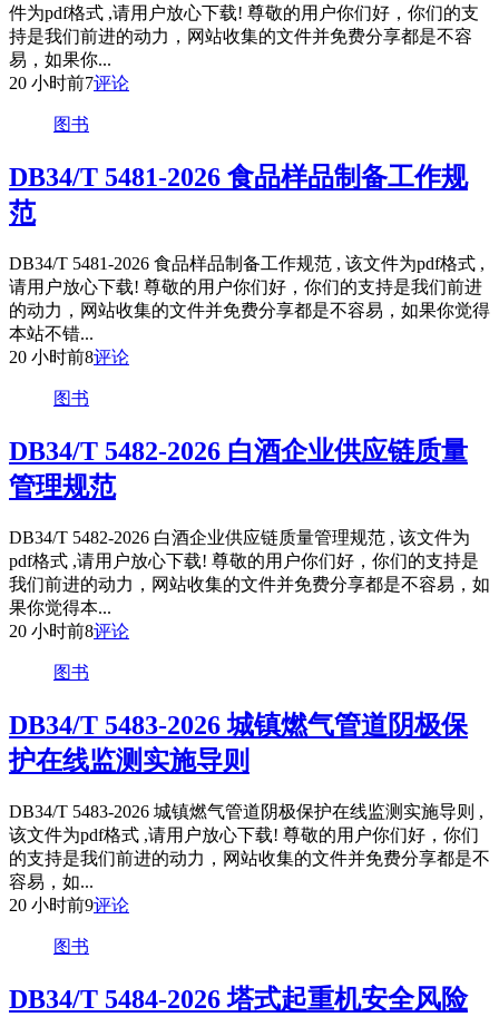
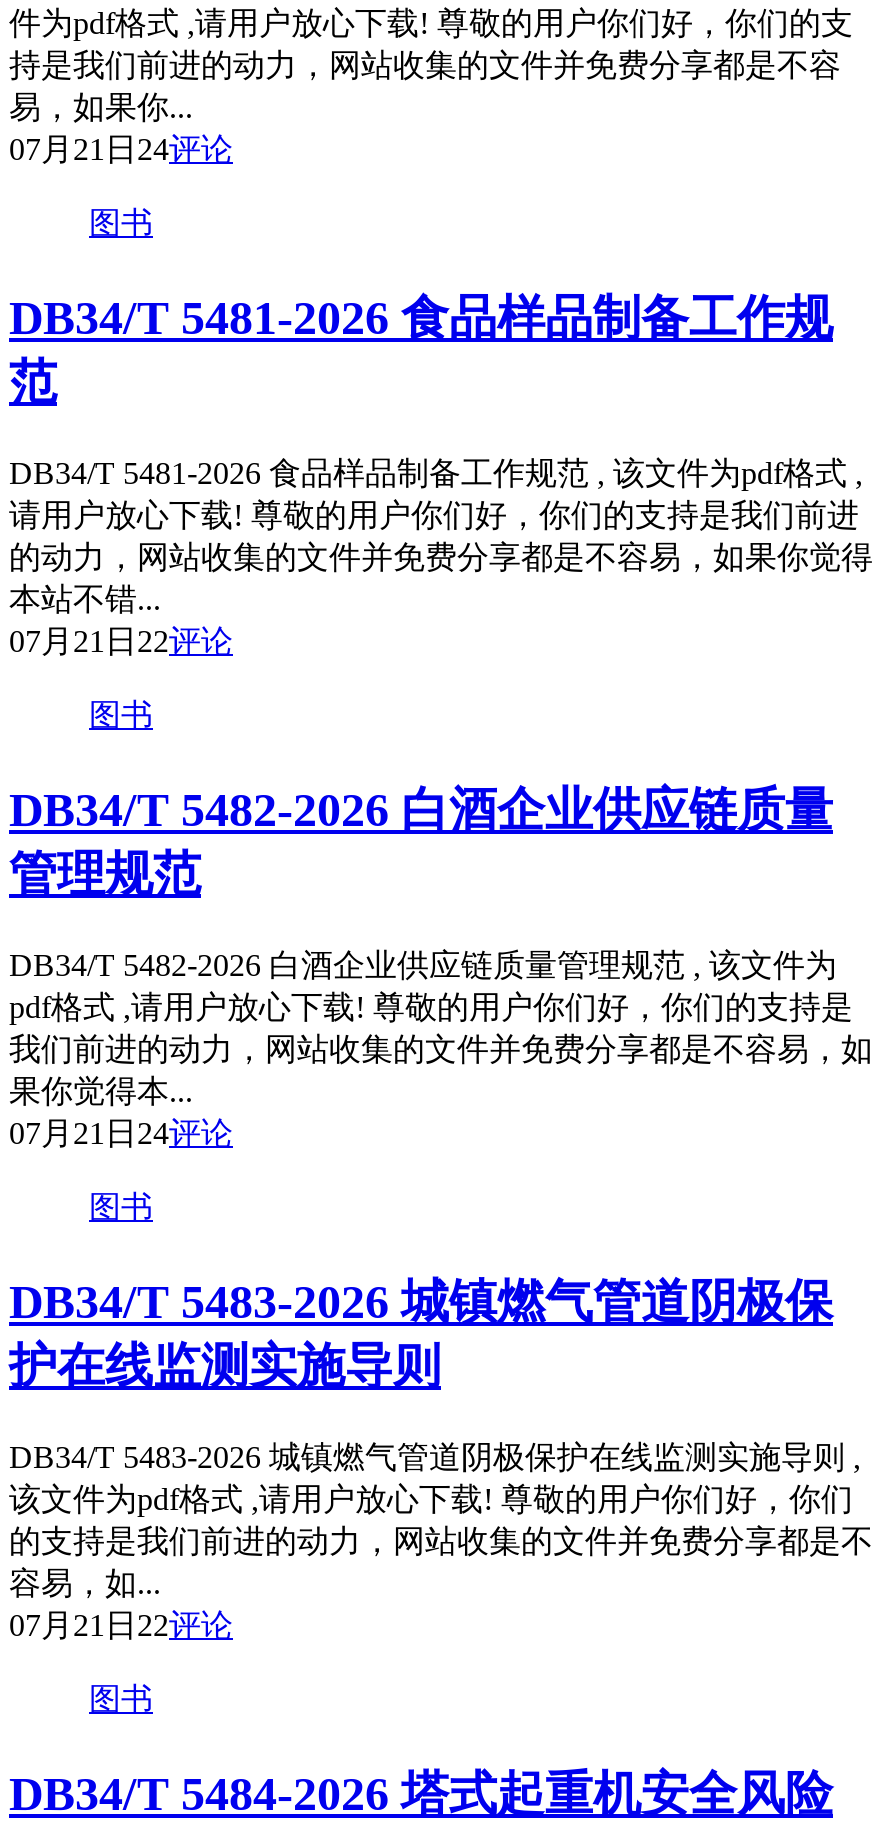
[9,74,129,93] 20 小时前7评论 -> [9,133,233,167] 07月21日24评论
[9,348,129,367] 20 小时前8评论 -> [9,624,233,658] 07月21日22评论
[9,622,129,640] 20 小时前8评论 -> [9,1116,233,1150] 07月21日24评论
[9,895,129,914] 20 小时前9评论 -> [9,1608,233,1642] 07月21日22评论

